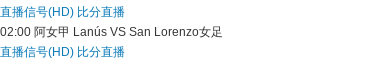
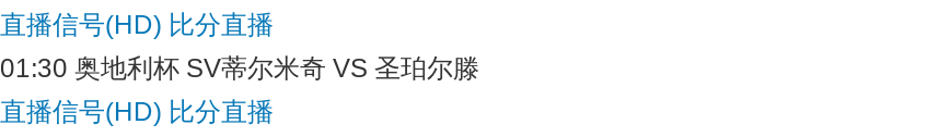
[0,25,223,39] 02:00 阿女甲Lanús VS San Lorenzo女足 -> [0,53,479,84] 01:30 奥地利杯SV蒂尔米奇 VS 圣珀尔滕

